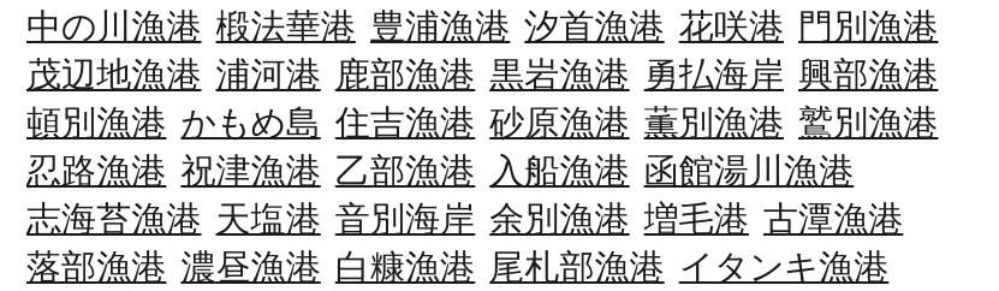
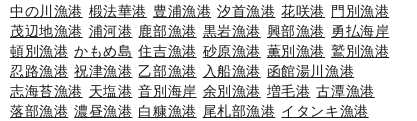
[26,54,938,93] 茂辺地漁港 浦河港 鹿部漁港 黒岩漁港 勇払海岸 興部漁港 -> [10,23,389,39] 茂辺地漁港 浦河港 鹿部漁港 黒岩漁港 興部漁港 勇払海岸

